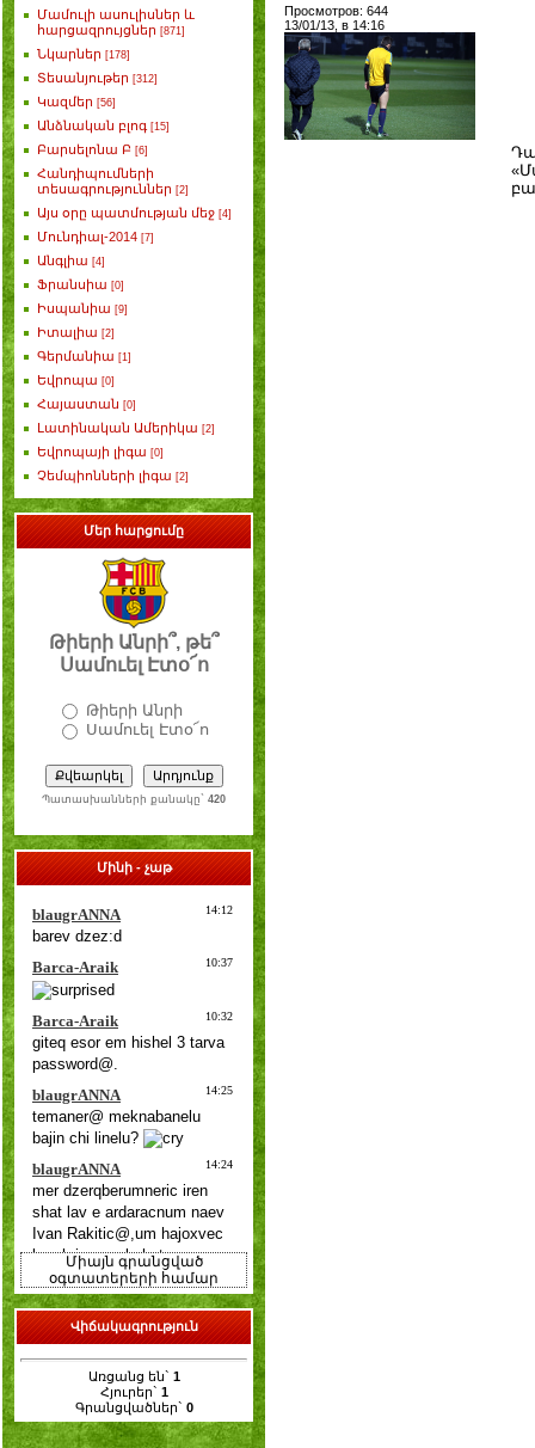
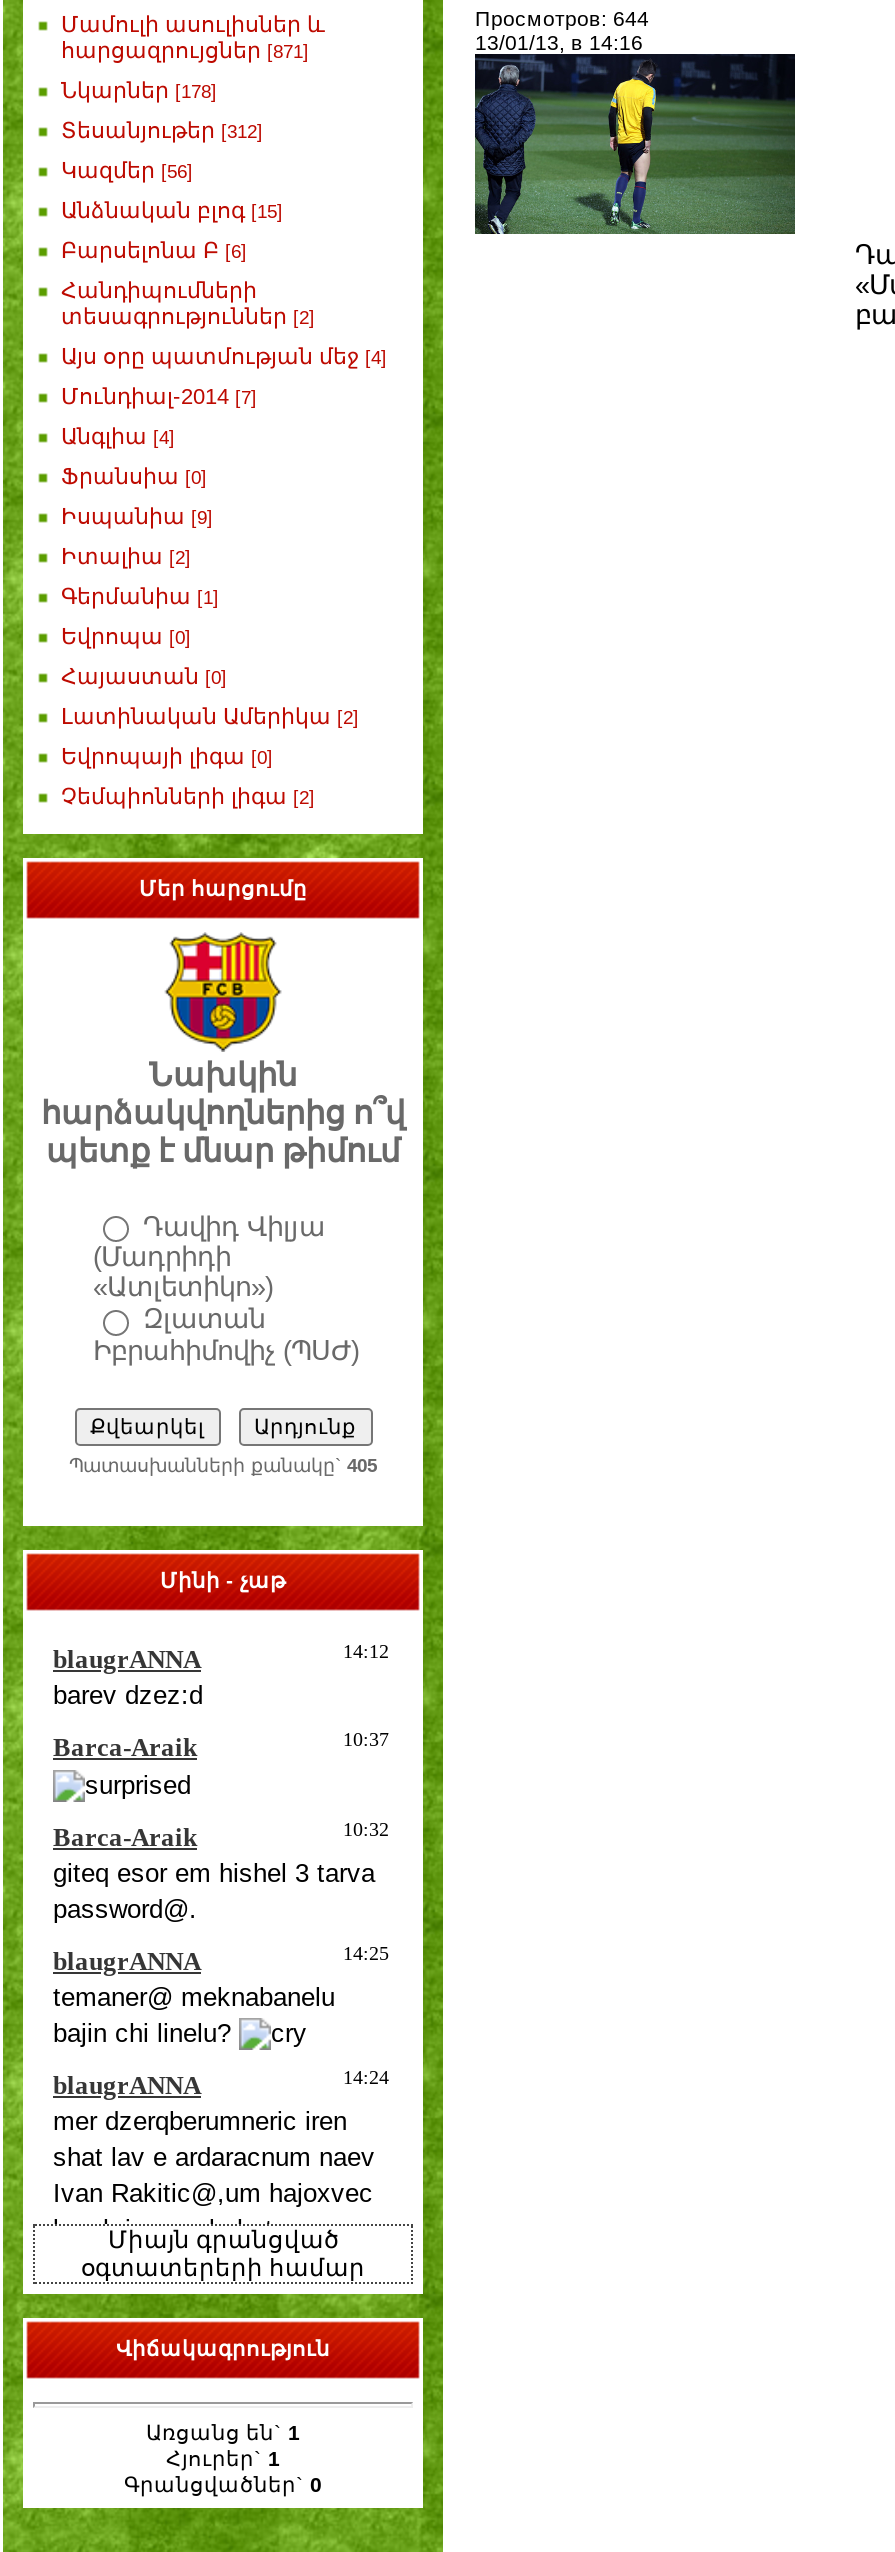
[49,632,219,675] Թիերի Անրի՞, թե՞ | Սամուել Էտօ՜ո -> [41,1058,405,1168] Նախկին | հարձակվողներից ո՞վ | պետք է մնար թիմում
[86,701,209,739] Թիերի Անրի | Սամուել Էտօ՜ո -> [93,1212,359,1366] Դավիդ Վիլյա | (Մադրիդի | «Ատլետիկո») | Զլատան | Իբրահիմովիչ (ՊՍԺ)
[42,793,226,805] Պատասխանների քանակը` 420 -> [69,1456,377,1476] Պատասխանների քանակը` 405

